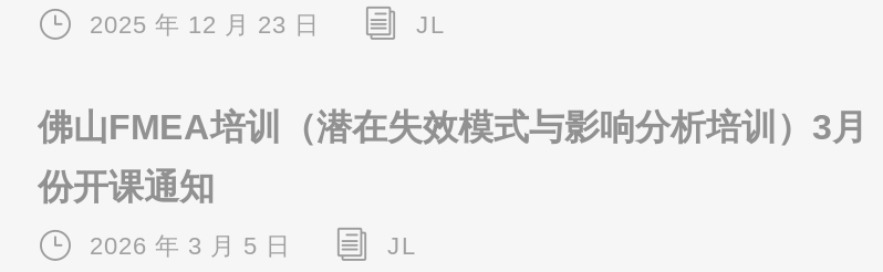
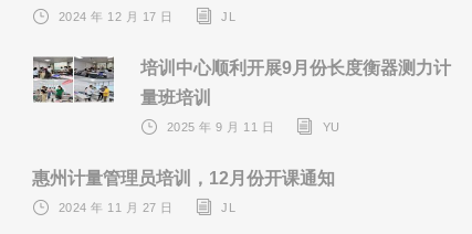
[90,12,320,38] 2025 年 12 月 23 日 -> [58,10,173,23] 2024 年 12 月 17 日
[38,109,868,259] 佛山FMEA培训（潜在失效模式与影响分析培训）3月 | 份开课通知 | 2026 年 3 月 5 日 -> [32,58,451,214] 培训中心顺利开展9月份长度衡器测力计 | 量班培训 | 2025 年 9 月 11 日 | YU | 惠州计量管理员培训，12月份开课通知 | 2024 年 11 月 27 日

